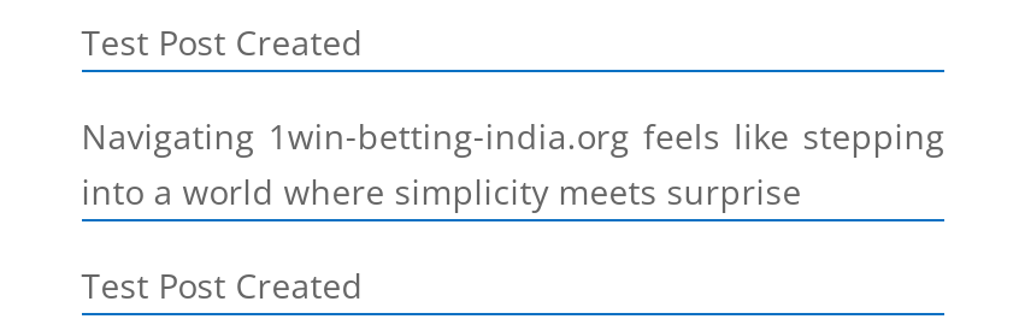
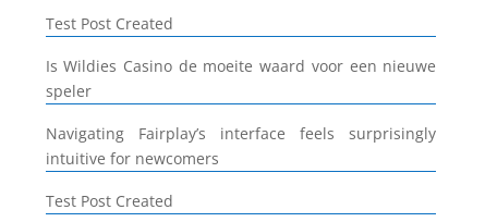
[81,113,945,214] Navigating 1win-betting-india.org feels like stepping | into a world where simplicity meets surprise -> [46,55,436,169] Is Wildies Casino de moeite waard voor een nieuwe | speler | Navigating Fairplay’s interface feels surprisingly | intuitive for newcomers

